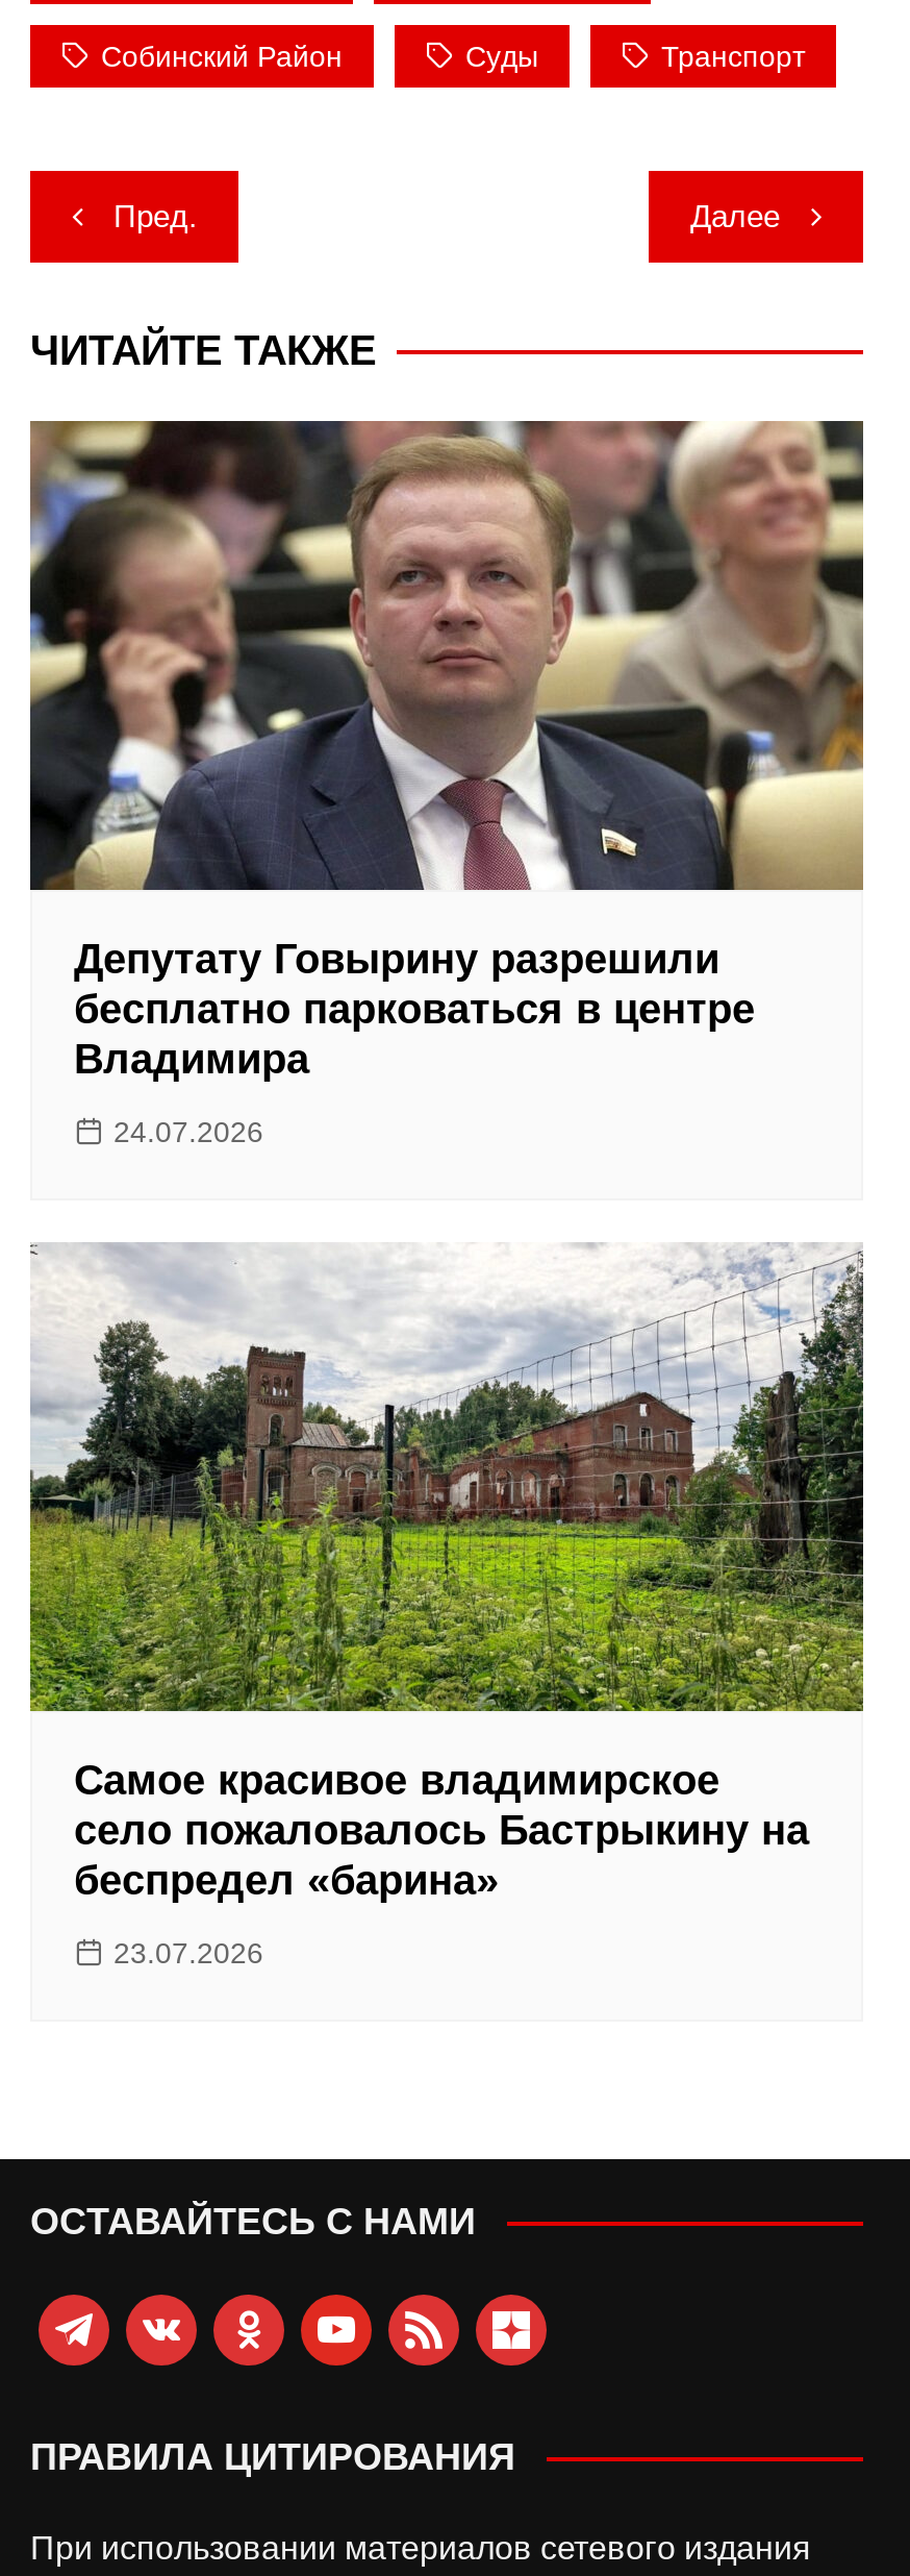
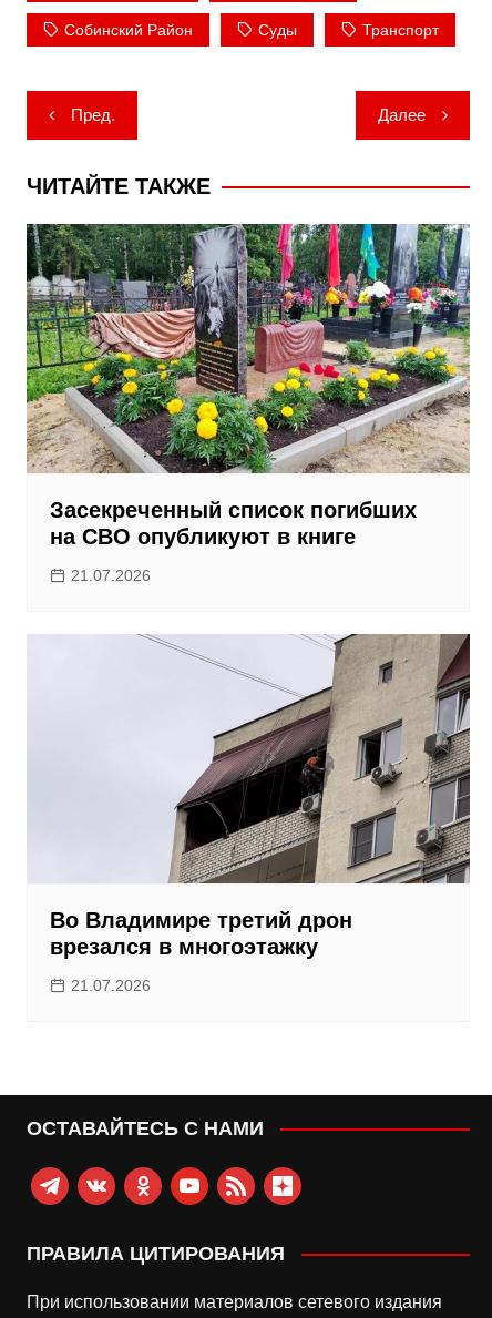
[28,419,865,1081] [image] | Депутату Говырину разрешили | бесплатно парковаться в центре | Владимира -> [25,223,471,549] [image] | Засекреченный список погибших | на СВО опубликуют в книге
[113,1115,263,1148] 24.07.2026 -> [71,566,151,584] 21.07.2026
[28,1242,863,1903] [image] | Самое красивое владимирское | село пожаловалось Бастрыкину на | беспредел «барина» -> [27,633,470,959] [image] | Во Владимире третий дрон | врезался в многоэтажку
[113,1936,263,1969] 23.07.2026 -> [71,976,151,994] 21.07.2026

